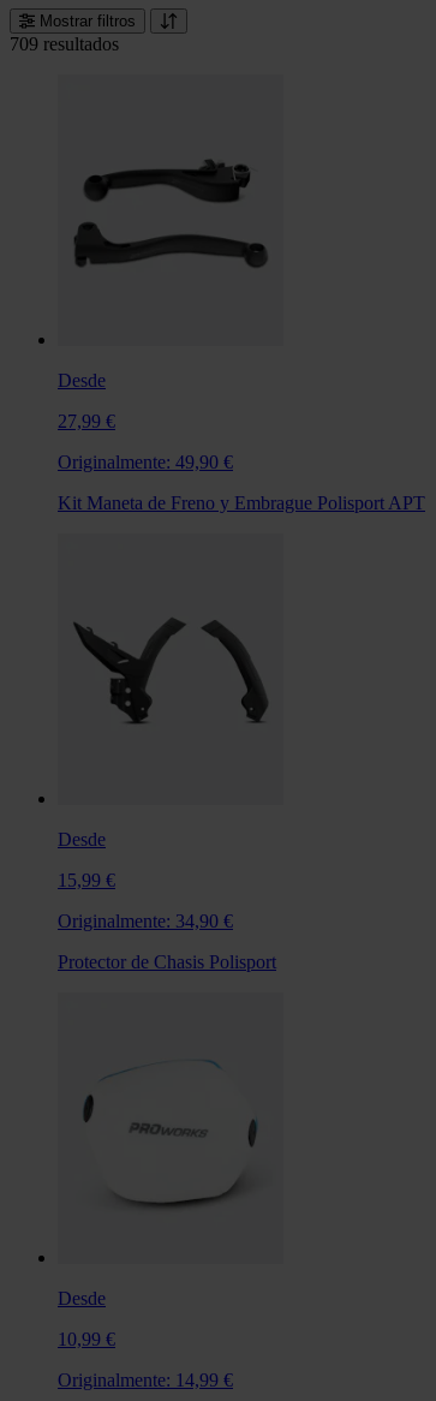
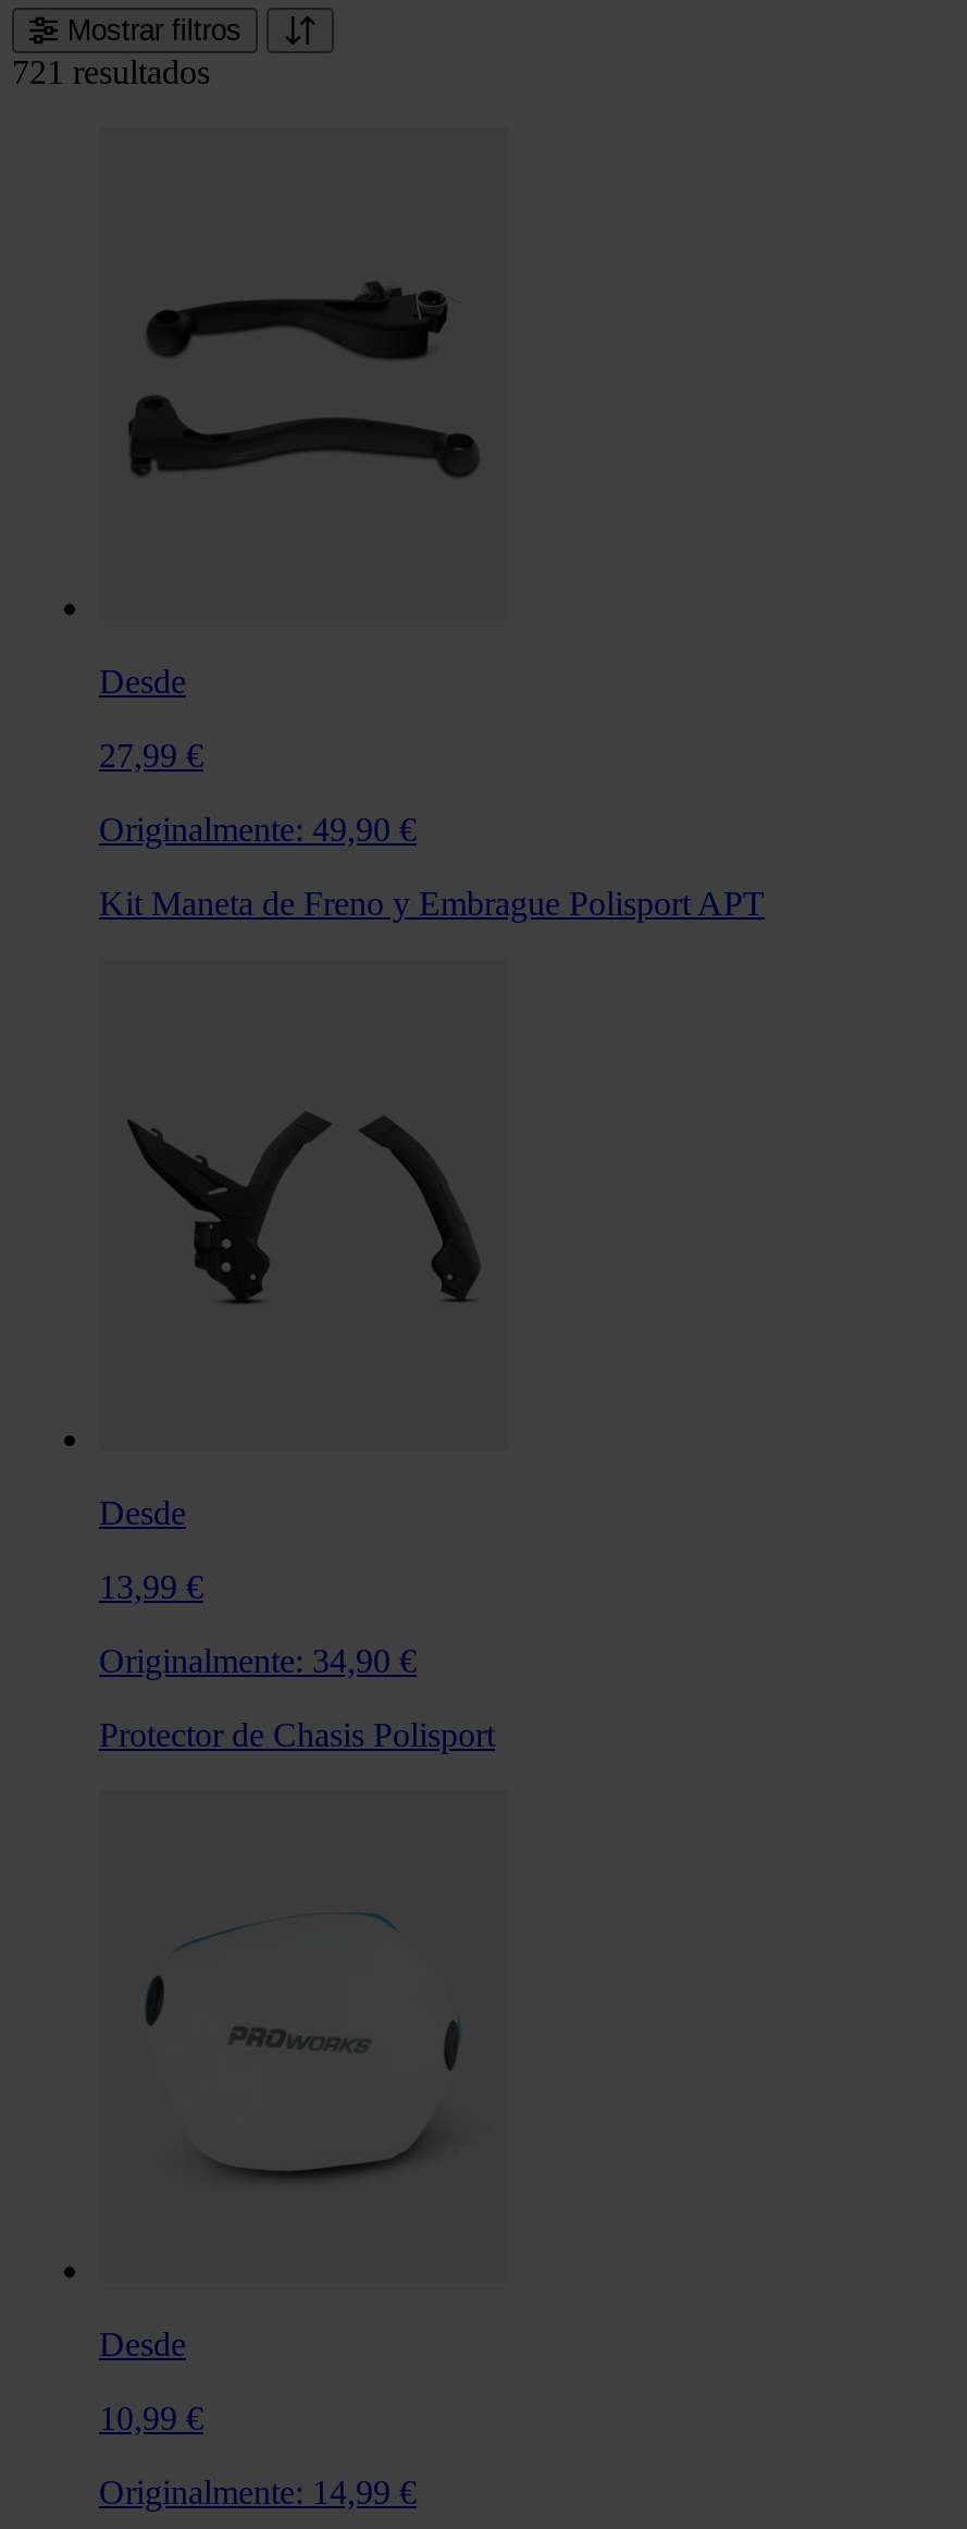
[10,34,119,54] 709 resultados -> [12,54,210,91] 721 resultados
[58,870,115,890] 15,99 € -> [99,1568,203,1605] 13,99 €

